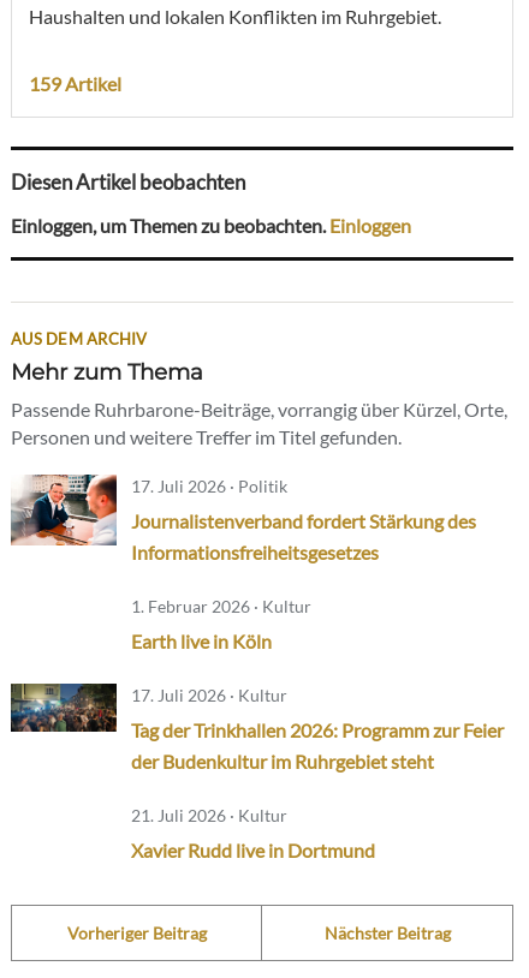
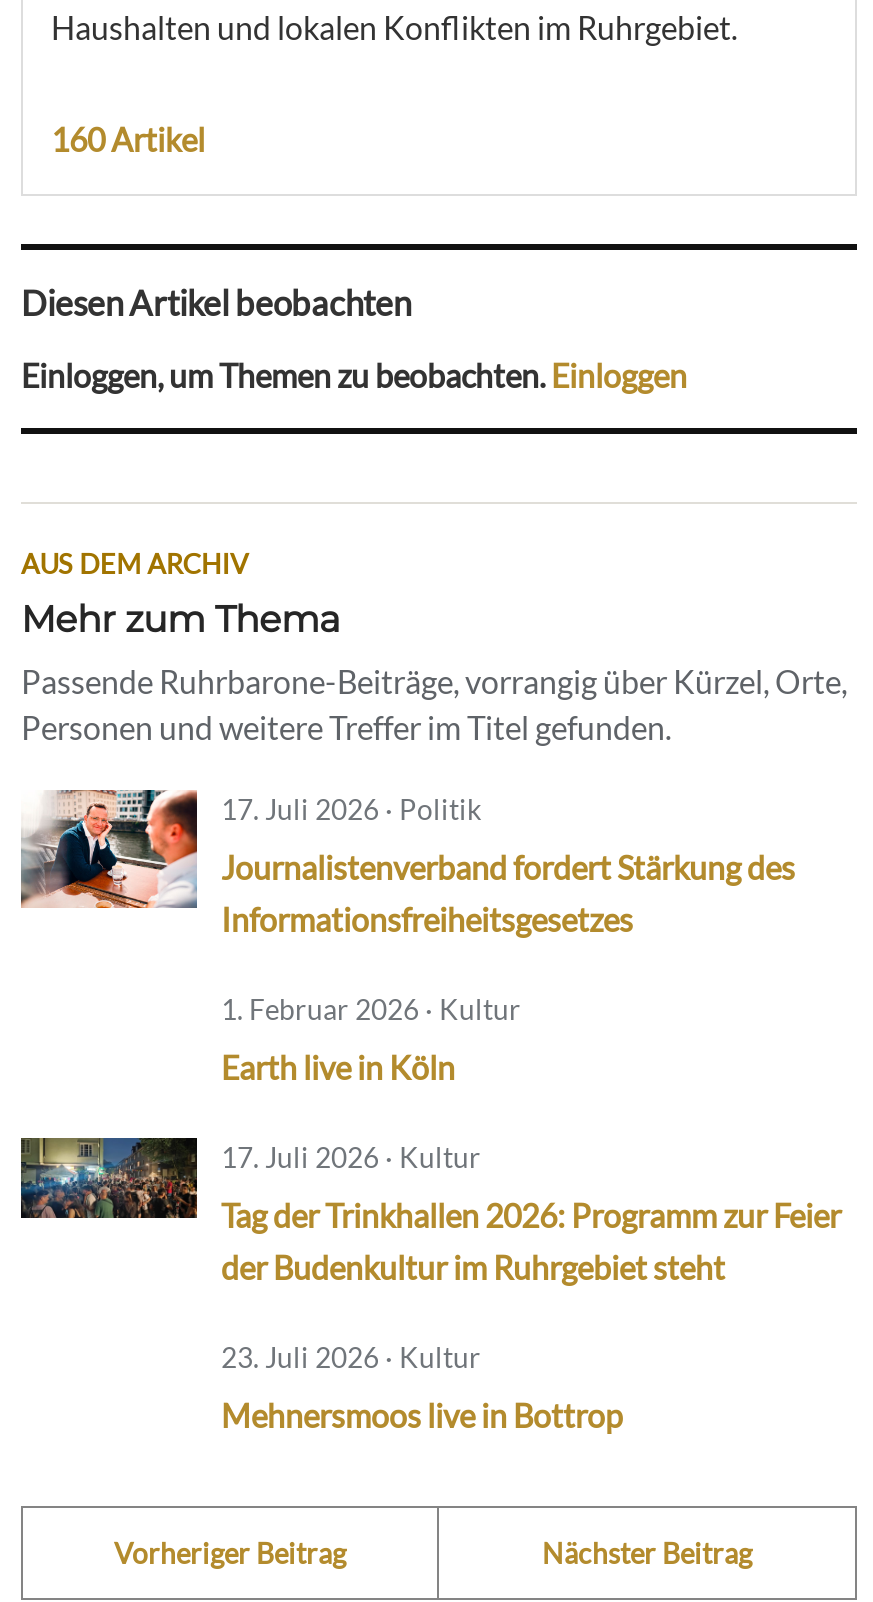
[29,73,121,95] 159 Artikel -> [51,121,205,159] 160 Artikel
[131,805,287,826] 21. Juli 2026 · Kultur -> [221,1340,481,1374] 23. Juli 2026 · Kultur
[131,839,375,862] Xavier Rudd live in Dortmund -> [221,1396,623,1434] Mehnersmoos live in Bottrop

